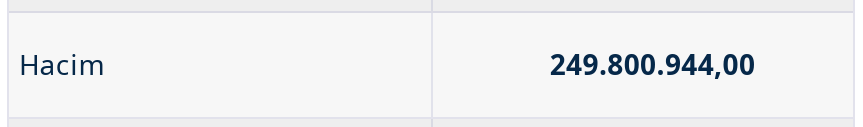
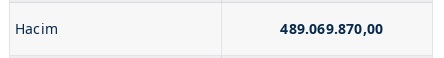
[550,45,755,83] 249.800.944,00 -> [280,19,383,38] 489.069.870,00

